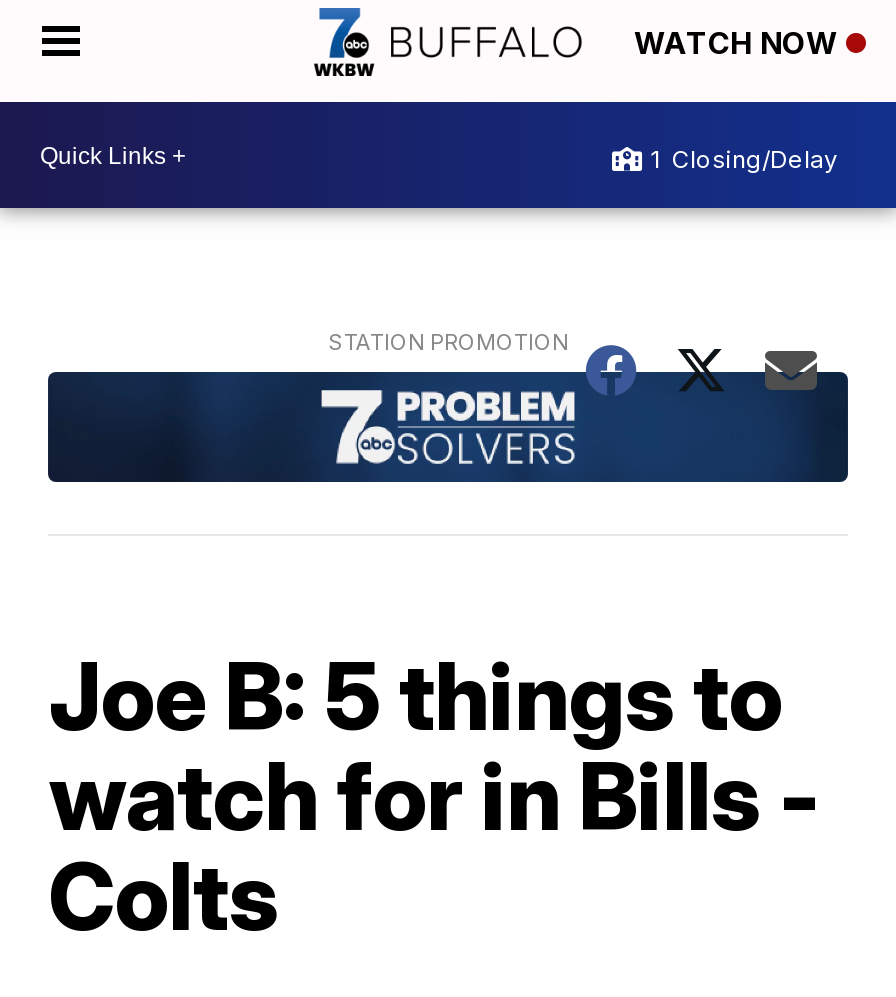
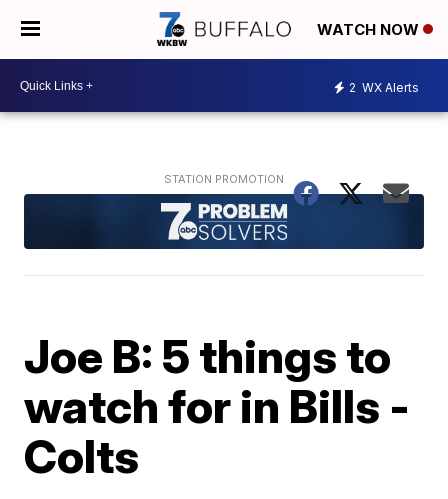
[650,143,838,173] 1 Closing/Delay -> [349,79,419,94] 2 WX Alerts

